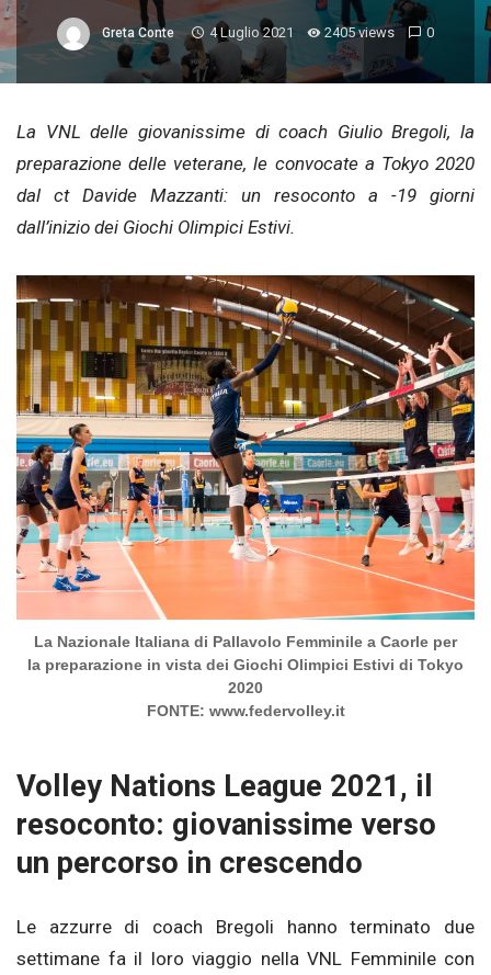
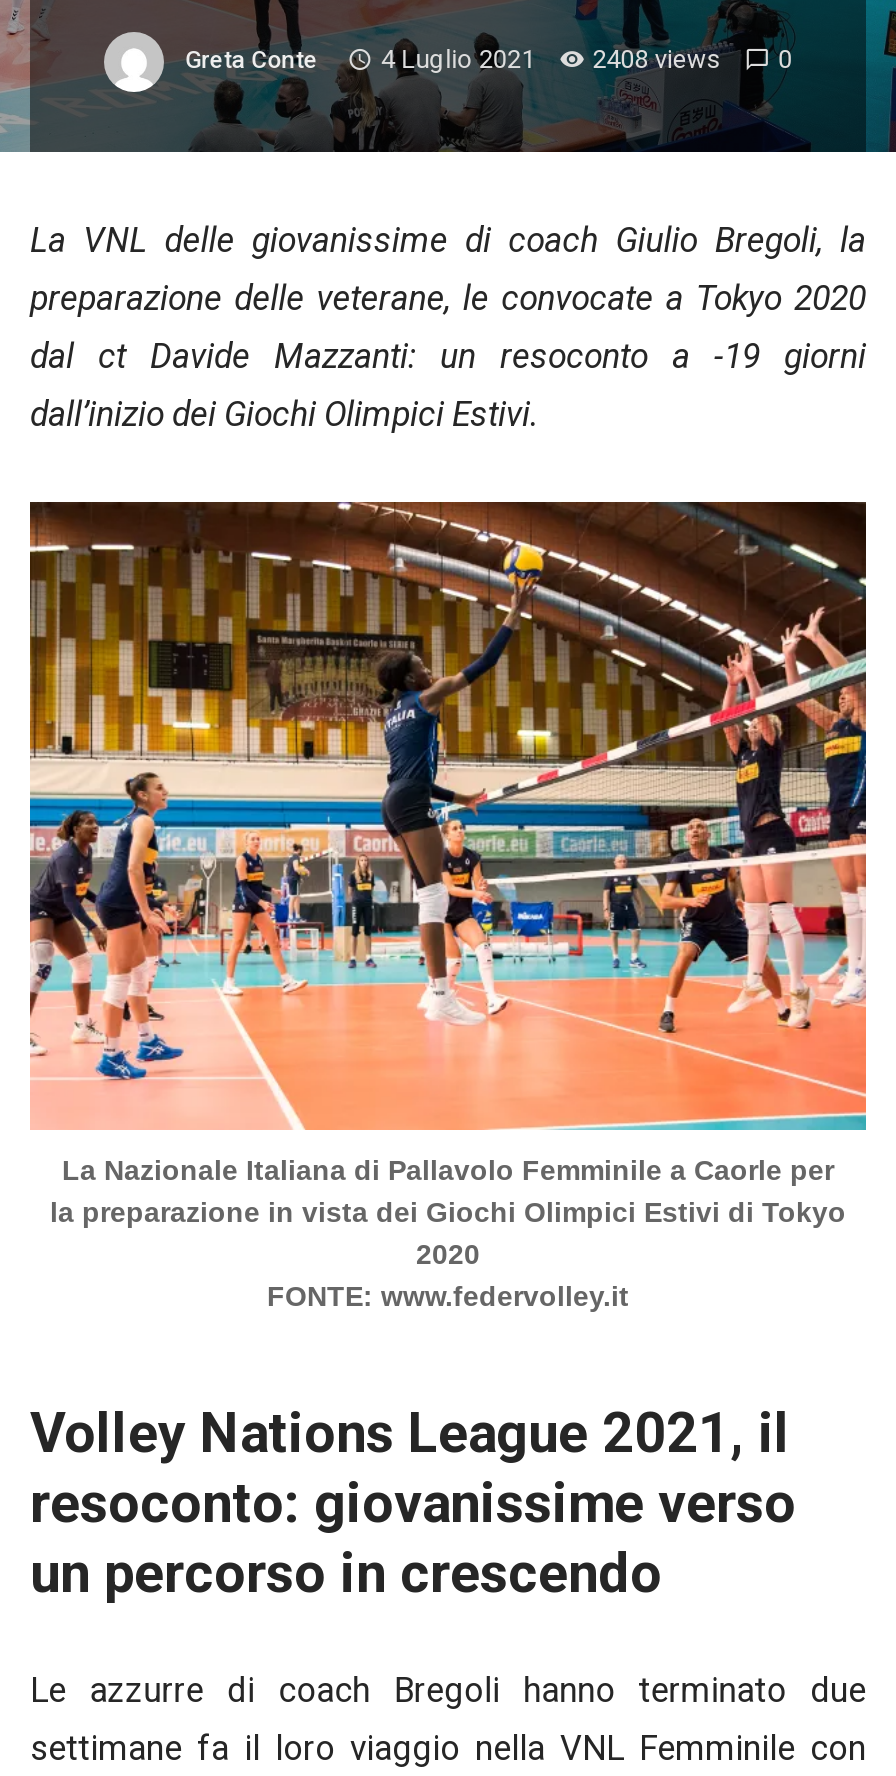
[209,25,434,41] 4 Luglio 2021 2405 views 0 -> [381,45,793,75] 4 Luglio 2021 2408 views 0

